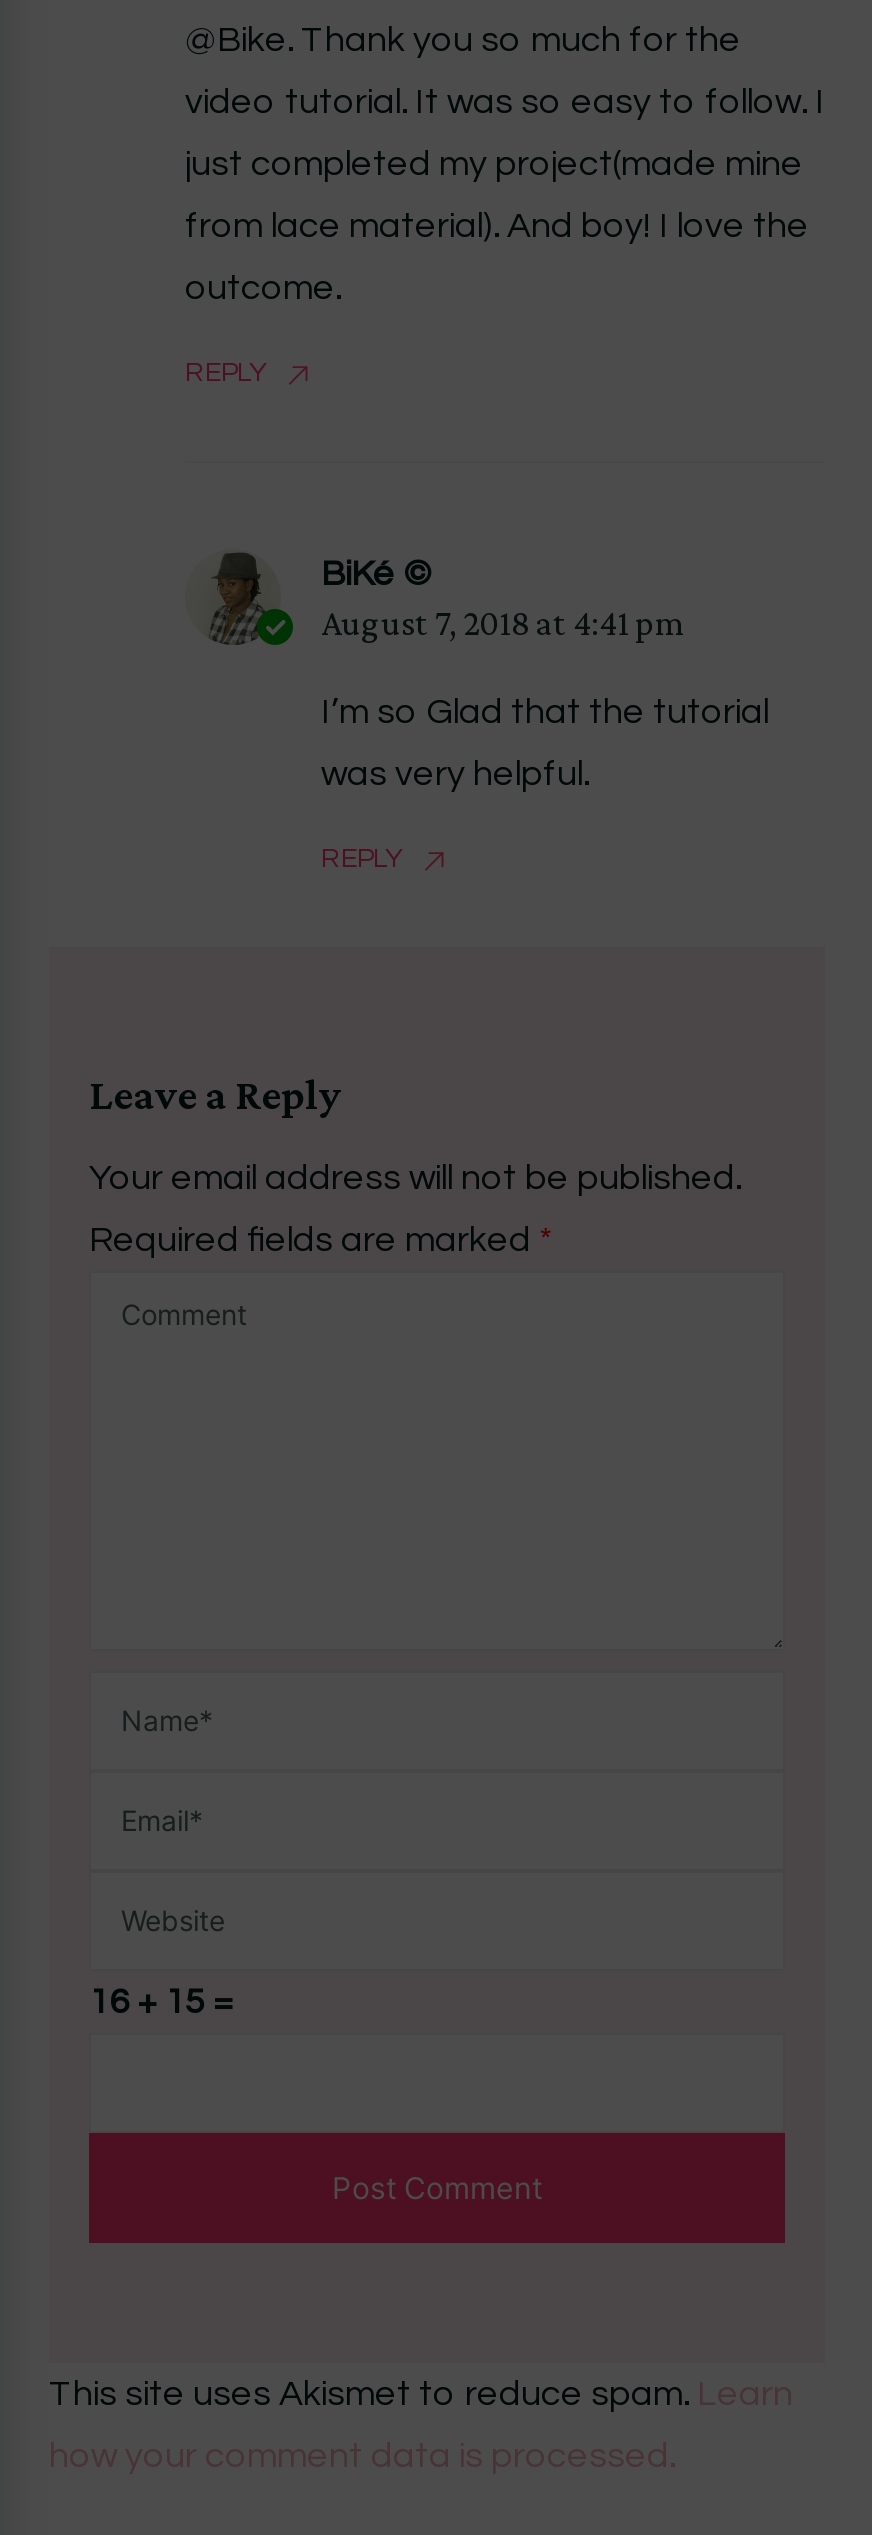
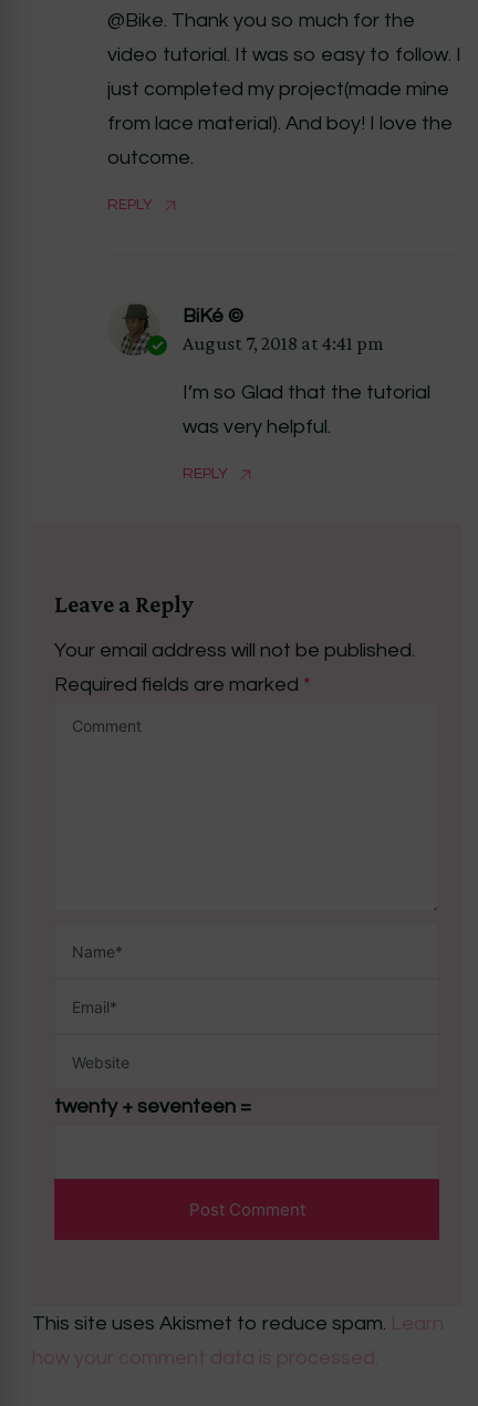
[89,1983,233,2021] 16 + 15 = -> [54,1096,251,1117] twenty + seventeen =

